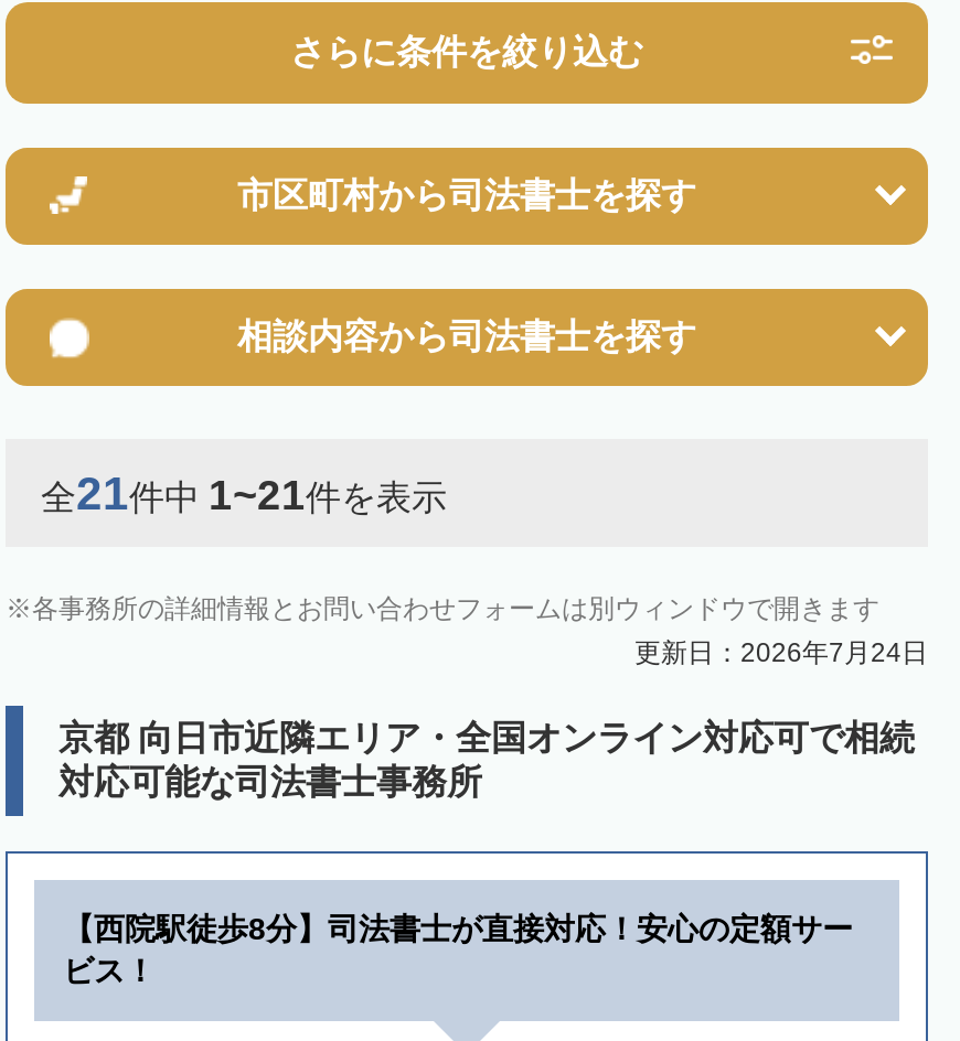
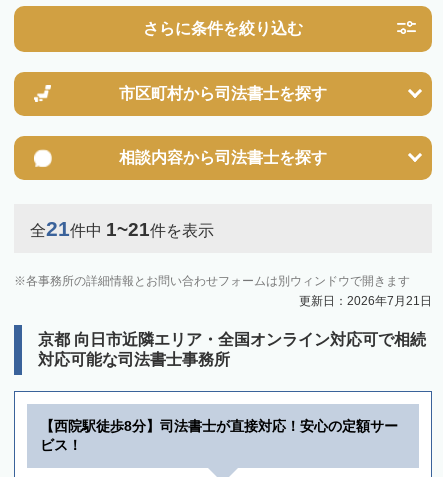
[634,638,928,669] 更新日：2026年7月24日 -> [299,294,432,308] 更新日：2026年7月21日

